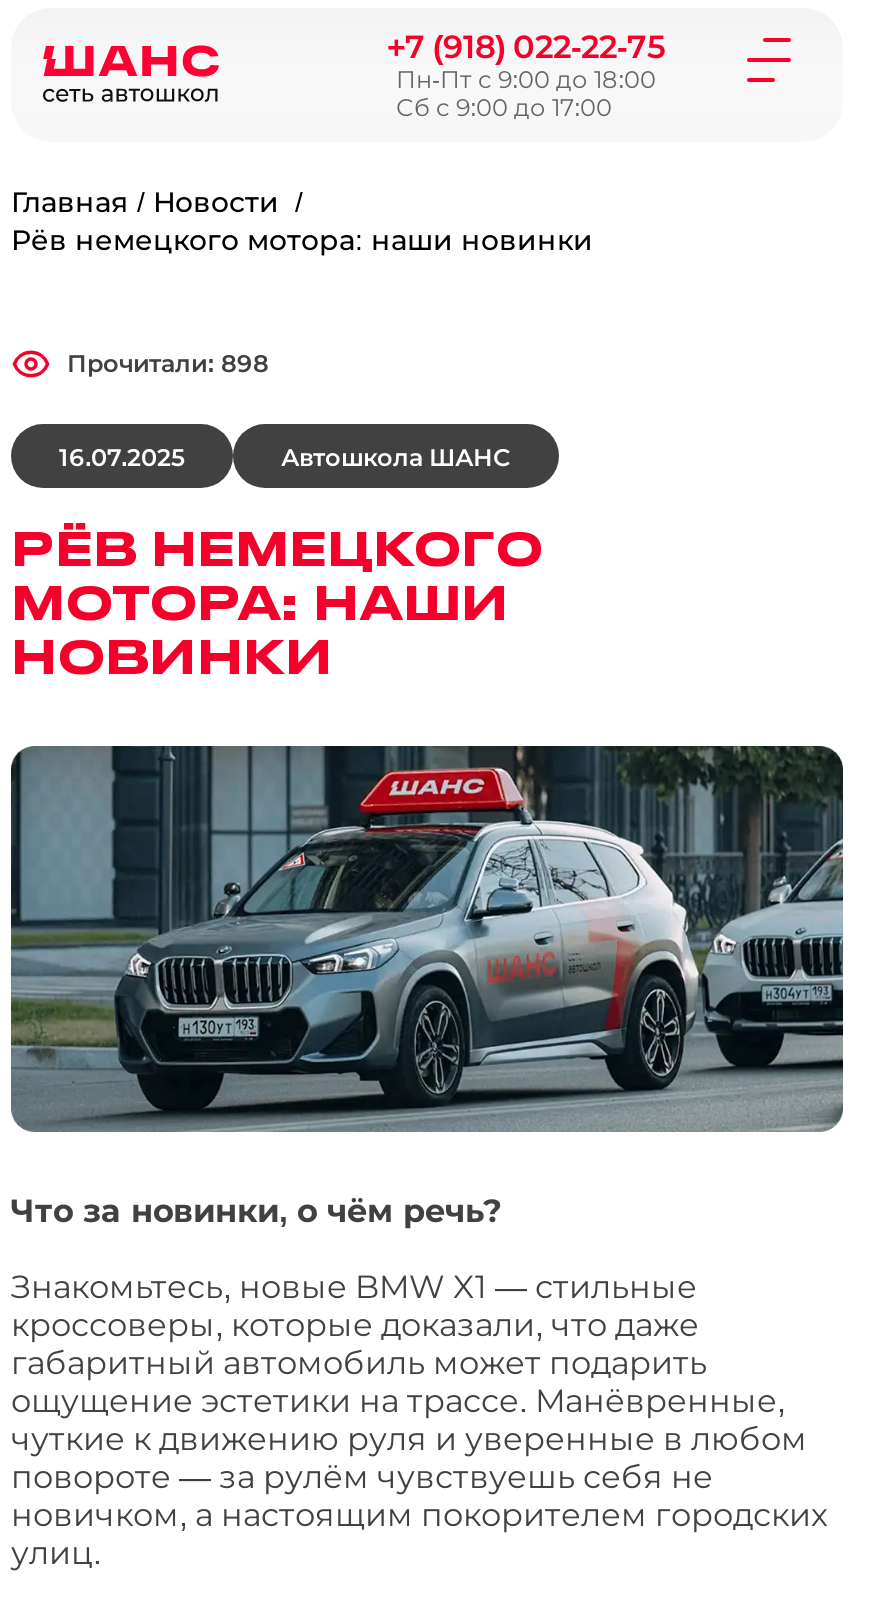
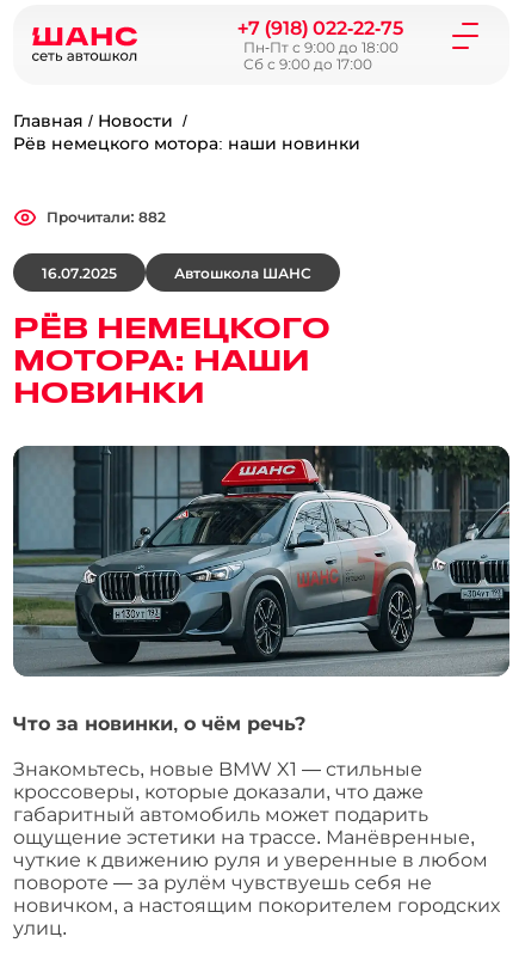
[67,348,269,378] Прочитали: 898 -> [47,208,166,226] Прочитали: 882

